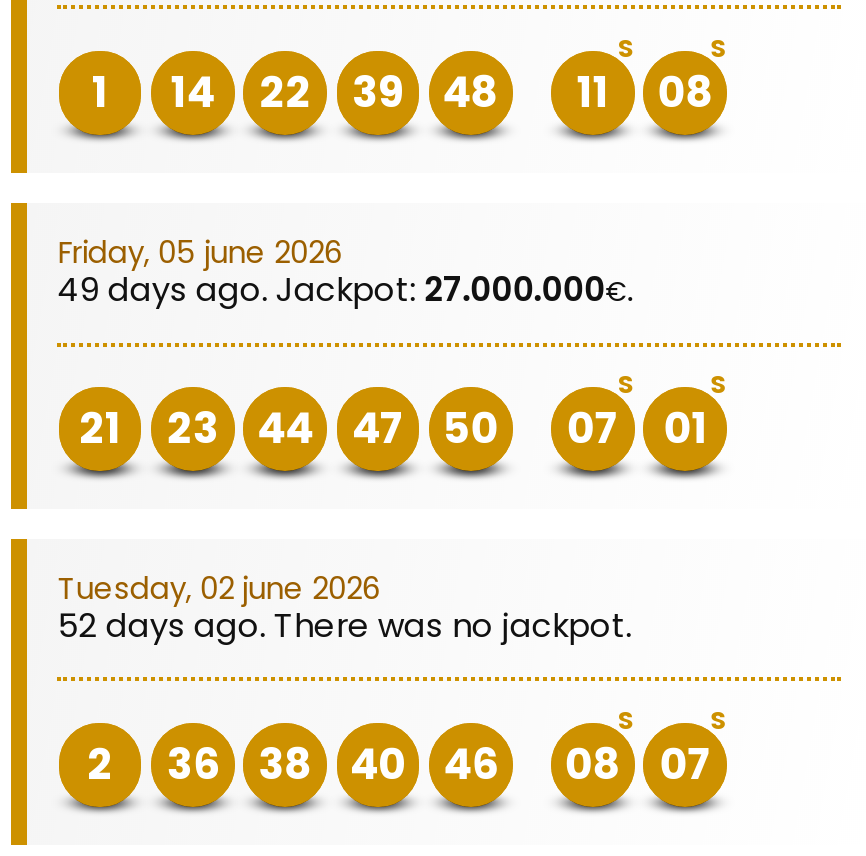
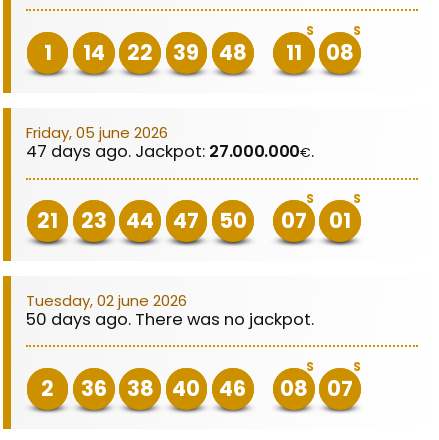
[58,267,633,313] 49 days ago. Jackpot: 27.000.000€. -> [26,140,314,163] 47 days ago. Jackpot: 27.000.000€.
[58,603,632,649] 52 days ago. There was no jackpot. -> [26,308,314,331] 50 days ago. There was no jackpot.

